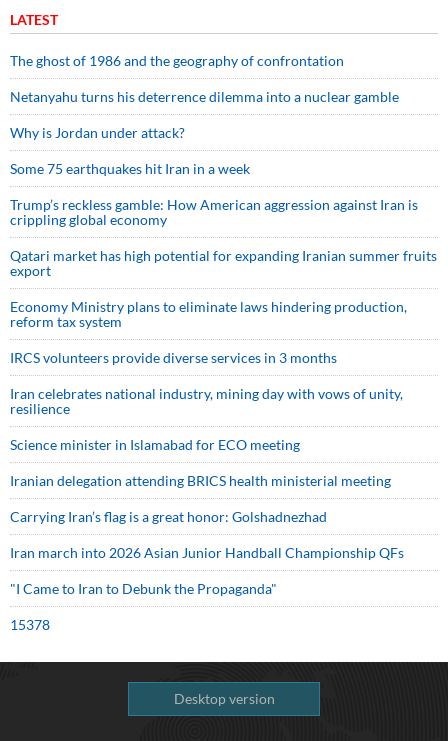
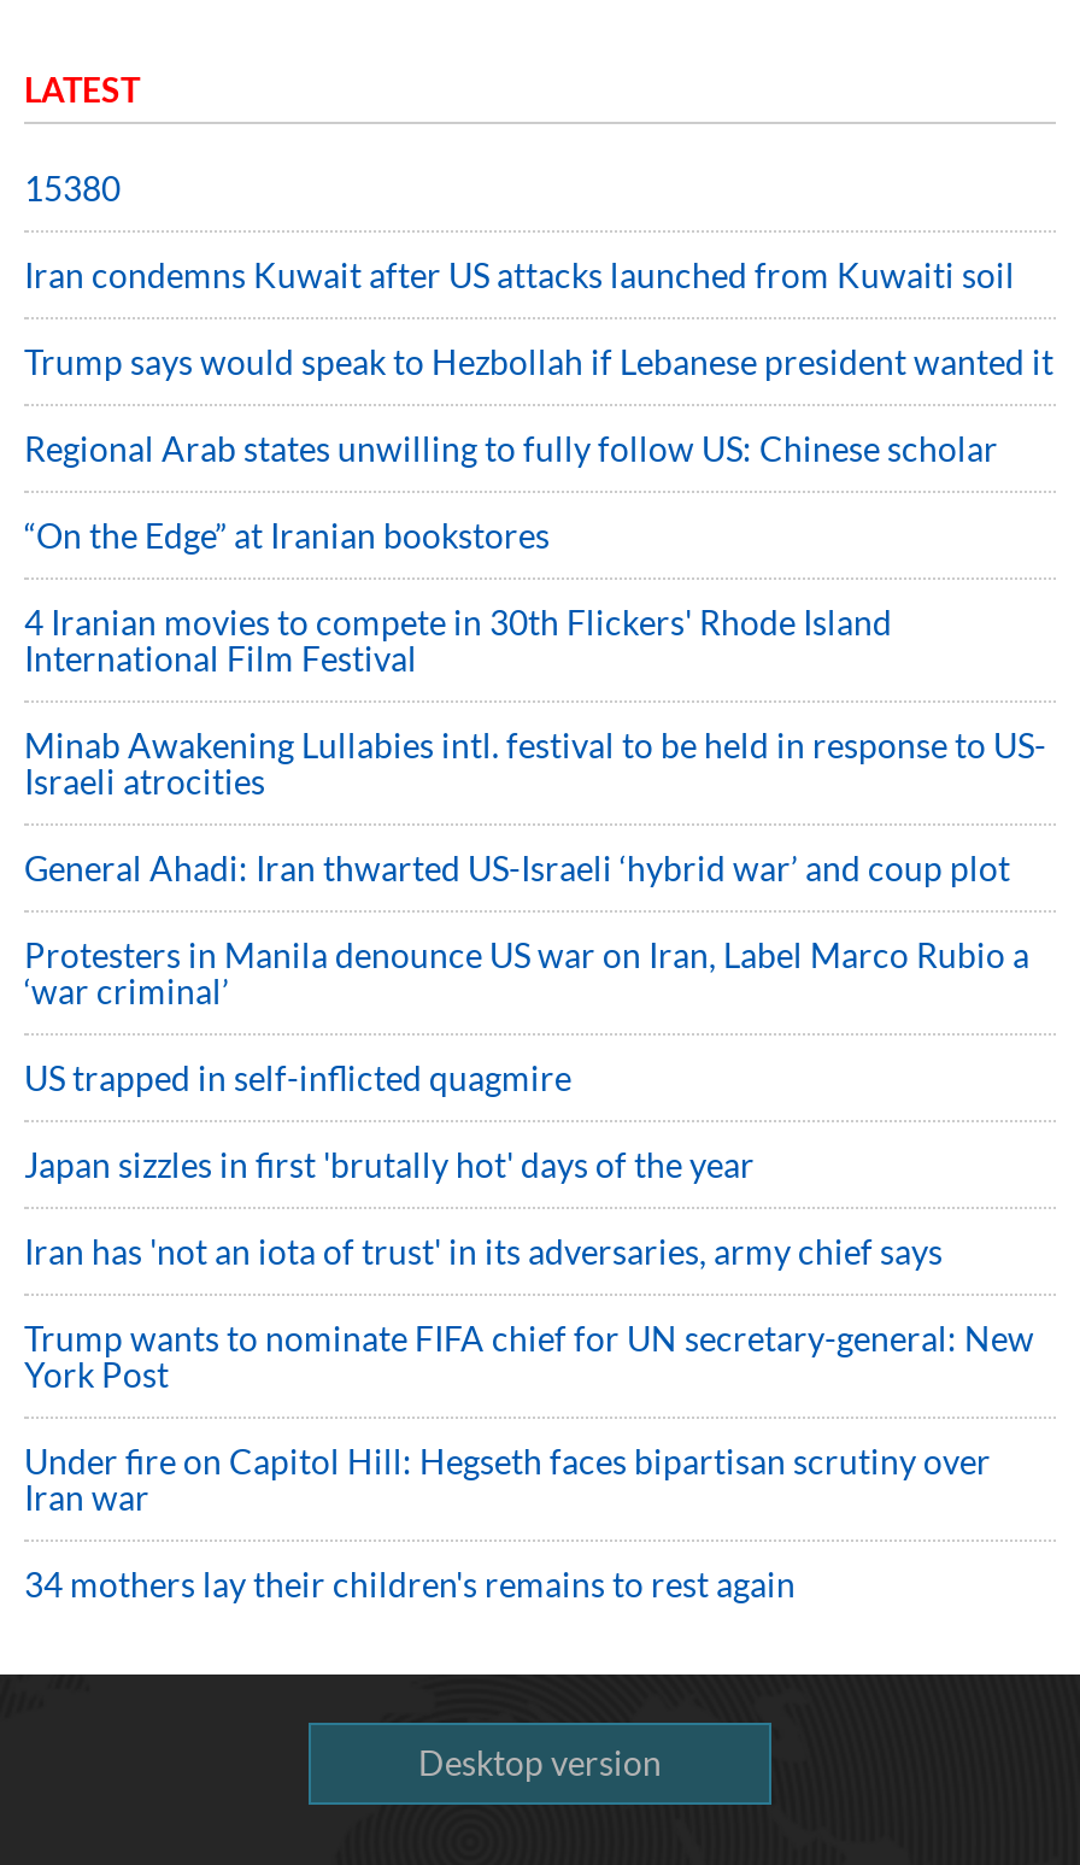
[10,52,344,69] The ghost of 1986 and the geography of confrontation -> [24,167,121,208] 15380
[10,88,399,105] Netanyahu turns his deterrence dilemma into a nuclear gamble -> [24,254,1015,295] Iran condemns Kuwait after US attacks launched from Kuwaiti soil
[10,124,185,141] Why is Jordan under attack? -> [24,341,1053,382] Trump says would speak to Hezbollah if Lebanese president wanted it
[10,160,250,177] Some 75 earthquakes hit Iran in a week -> [24,428,998,469] Regional Arab states unwilling to fully follow US: Chinese scholar
[10,196,418,228] Trump’s reckless gamble: How American aggression against Iran is | crippling global economy -> [24,515,550,556] “On the Edge” at Iranian bookstores
[10,247,437,279] Qatari market has high potential for expanding Iranian summer fruits | export -> [24,601,892,678] 4 Iranian movies to compete in 30th Flickers' Rhode Island | International Film Festival
[10,298,407,330] Economy Ministry plans to eliminate laws hindering production, | reform tax system -> [24,724,1046,801] Minab Awakening Lullabies intl. festival to be held in response to US- | Israeli atrocities
[10,349,337,366] IRCS volunteers provide diverse services in 3 months -> [24,847,1010,888] General Ahadi: Iran thwarted US-Israeli ‘hybrid war’ and coup plot
[10,385,403,417] Iran celebrates national industry, mining day with vows of unity, | resilience -> [24,934,1029,1011] Protesters in Manila denounce US war on Iran, Label Marco Rubio a | ‘war criminal’
[10,436,300,453] Science minister in Islamabad for ECO meeting -> [24,1057,579,1098] US trapped in self-inflicted quagmire
[10,472,391,489] Iranian delegation attending BRICS health ministerial meeting -> [24,1144,755,1185] Japan sizzles in first 'brutally hot' days of the year
[10,508,327,525] Carrying Iran’s flag is a great honor: Golshadnezhad -> [24,1231,950,1272] Iran has 'not an iota of trust' in its adversaries, army chief says
[10,544,404,561] Iran march into 2026 Asian Junior Handball Championship QFs -> [24,1317,1034,1395] Trump wants to nominate FIFA chief for UN secretary-general: New | York Post
[10,580,277,597] "I Came to Iran to Debunk the Propaganda" -> [24,1440,991,1518] Under fire on Capitol Hill: Hegseth faces bipartisan scrutiny over | Iran war
[10,616,50,633] 15378 -> [24,1563,796,1604] 34 mothers lay their children's remains to rest again

